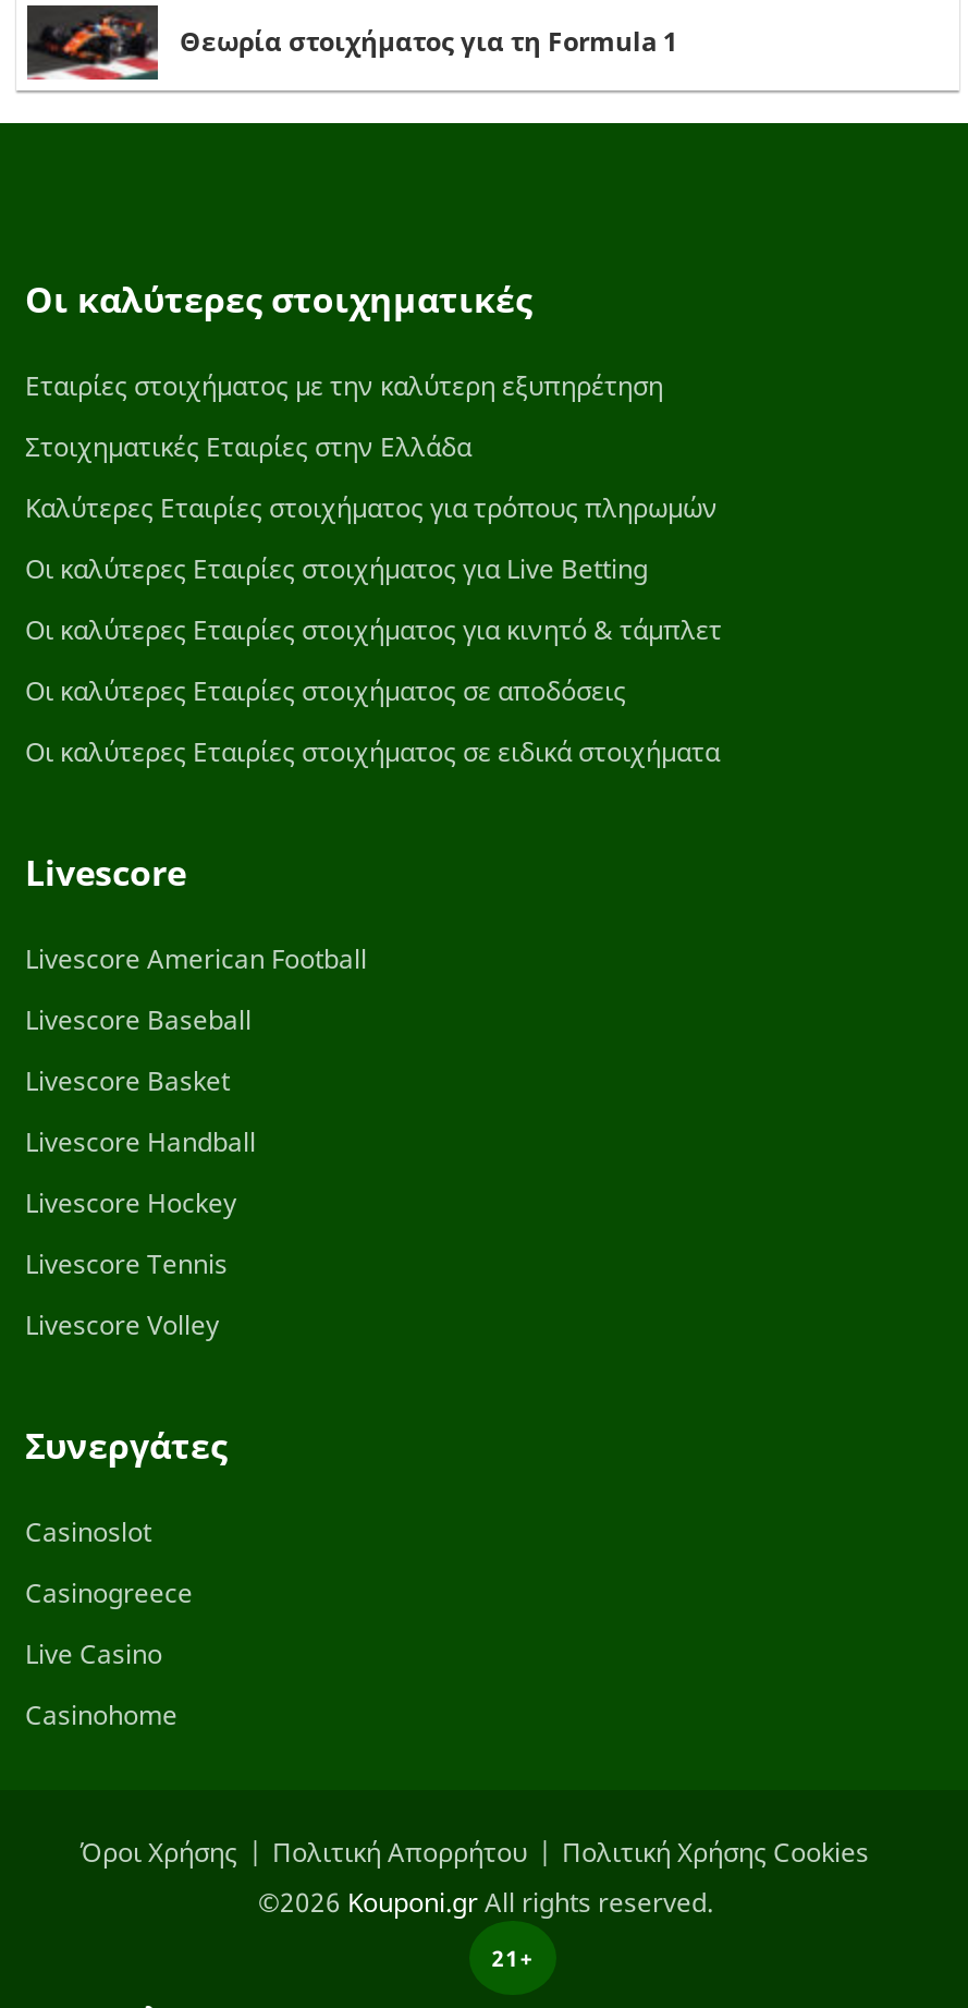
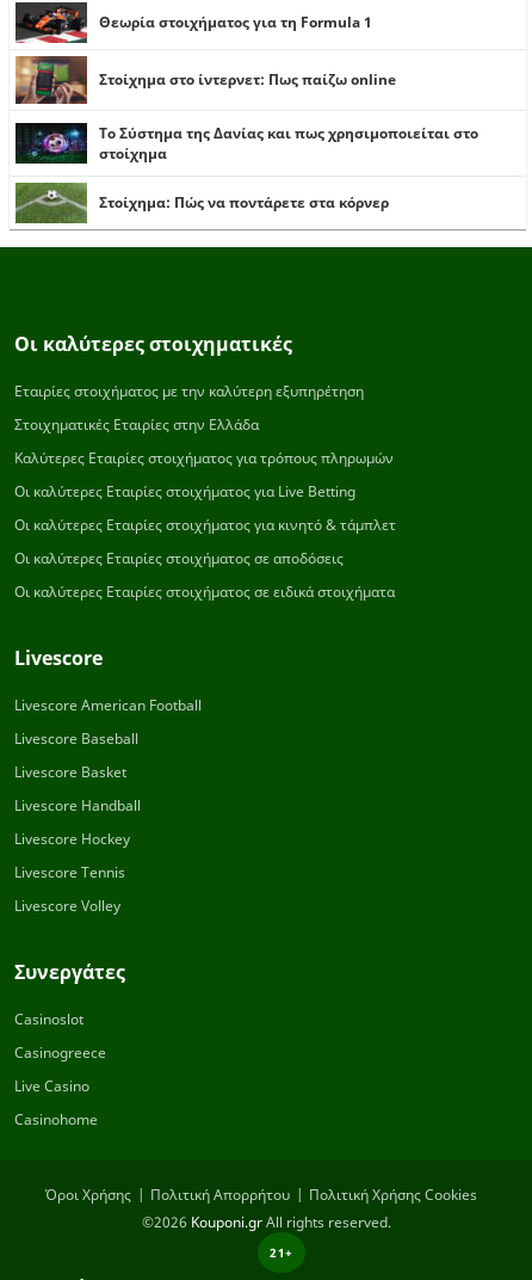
none -> [14,55,478,213] [image] | Στοίχημα στο ίντερνετ: Πως παίζω online | Το Σύστημα της Δανίας και πως χρησιμοποιείται στο | στοίχημα | Στοίχημα: Πώς να ποντάρετε στα κόρνερ
none -> [14,122,82,165] [image]
none -> [16,181,86,224] [image]

